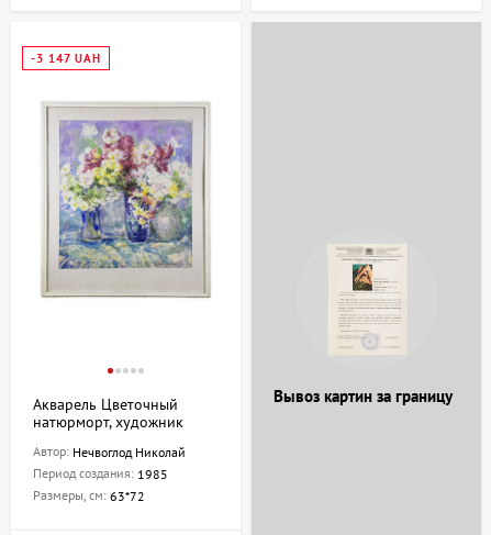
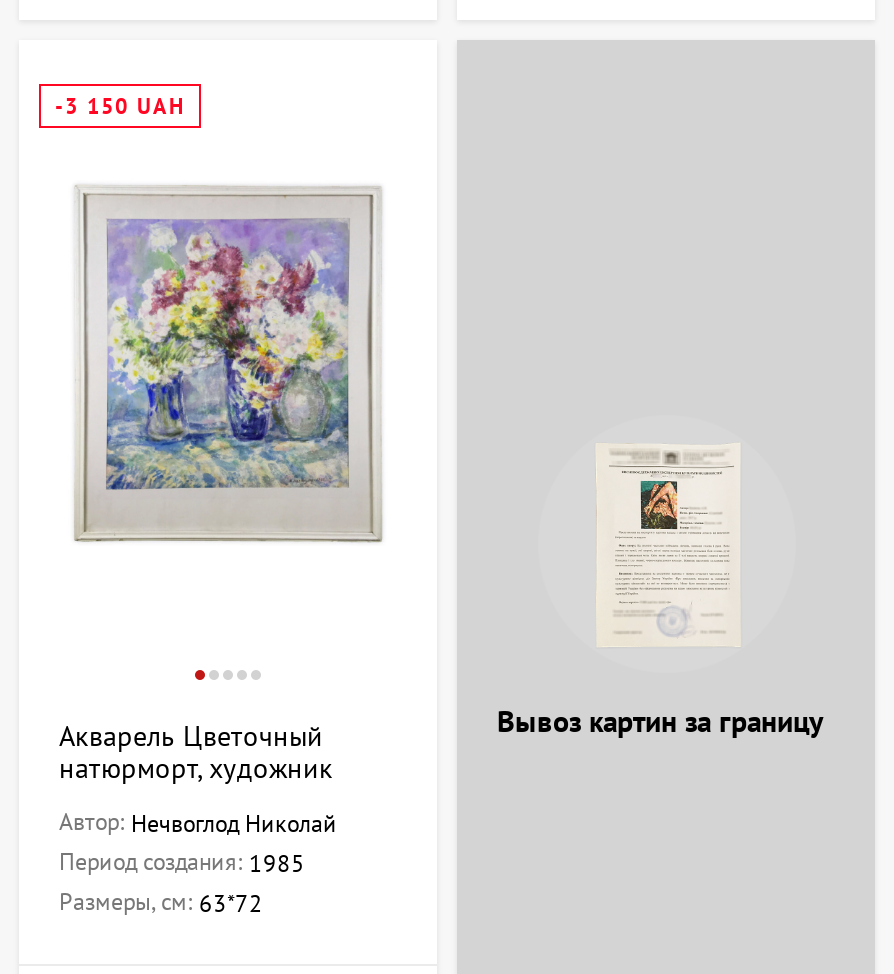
[31,51,101,66] -3 147 UAH -> [55,92,185,120] -3 150 UAH

